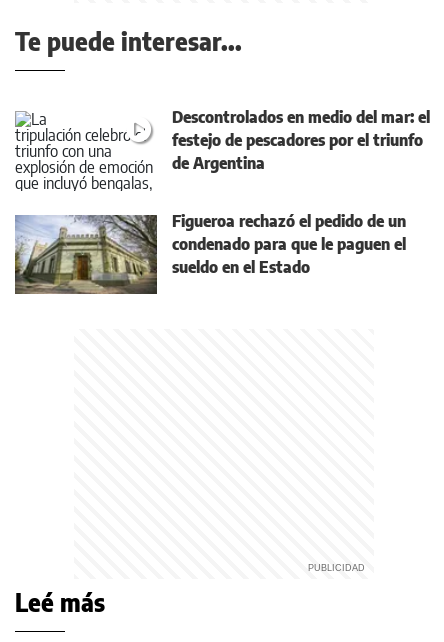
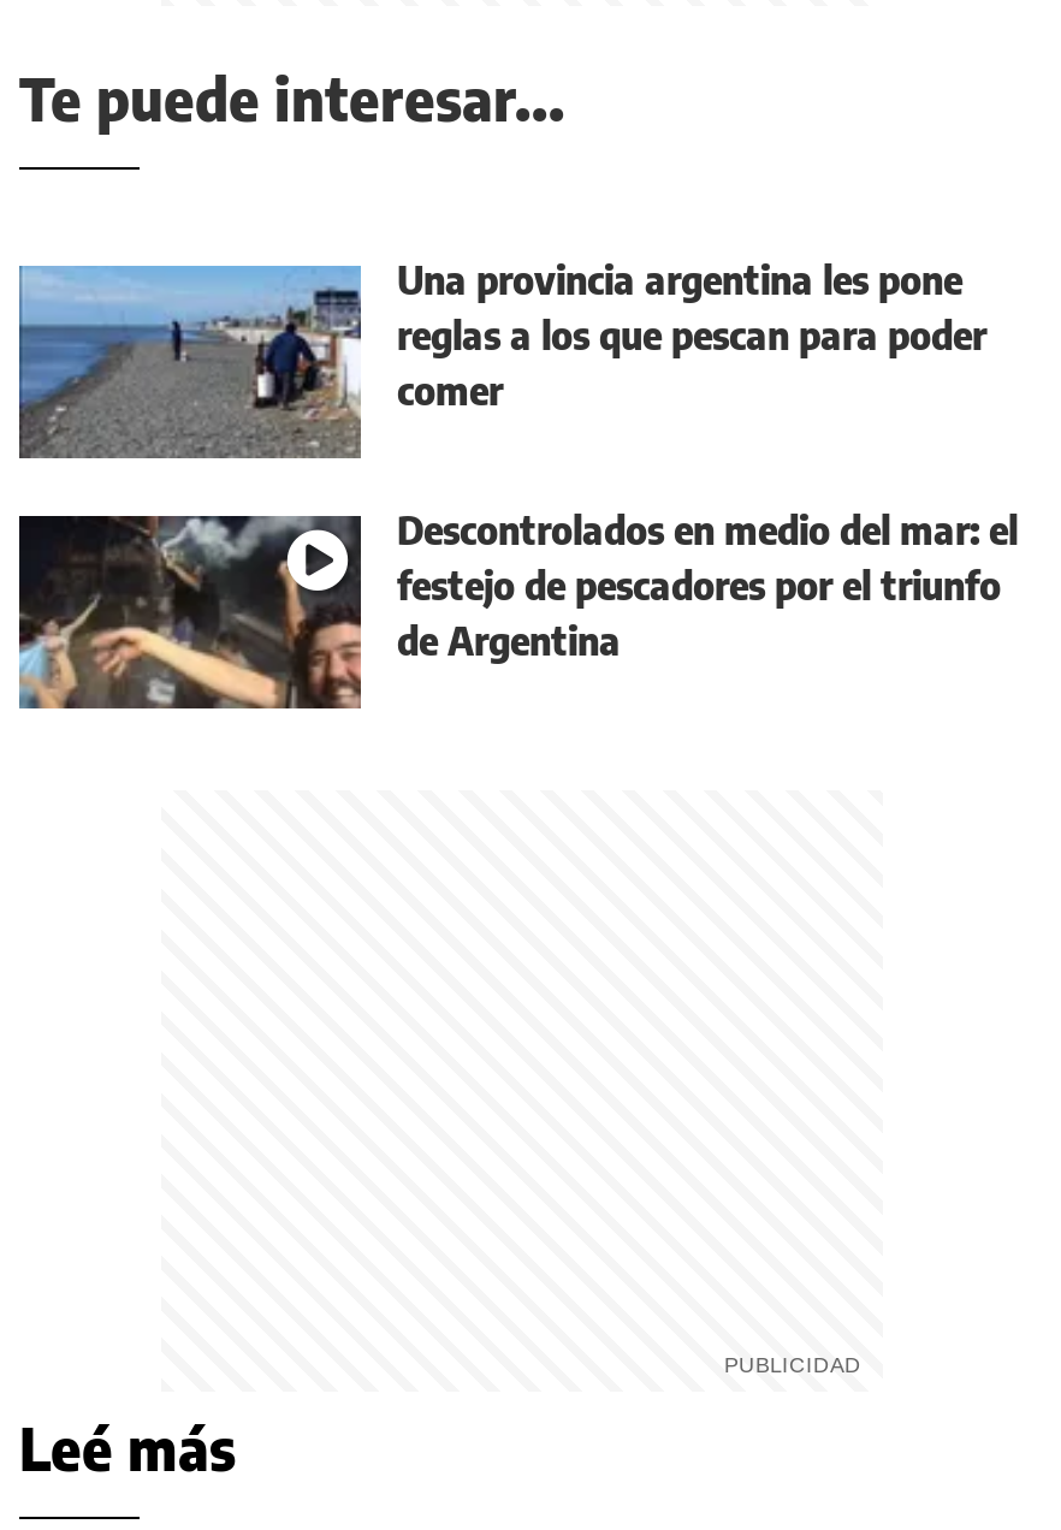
none -> [397,258,986,416] Una provincia argentina les pone | reglas a los que pescan para poder | comer
[15,110,157,191] [image] -> [17,265,363,459] [image]
moved [172,107,430,173] -> [397,508,1018,667]: Descontrolados en medio del mar: el | festejo de pescadores por el triunfo | de Argentina
[14,214,158,295] [image] -> [17,512,363,710] [image]
[172,211,406,277] Figueroa rechazó el pedido de un | condenado para que le paguen el | sueldo en el Estado -> none

